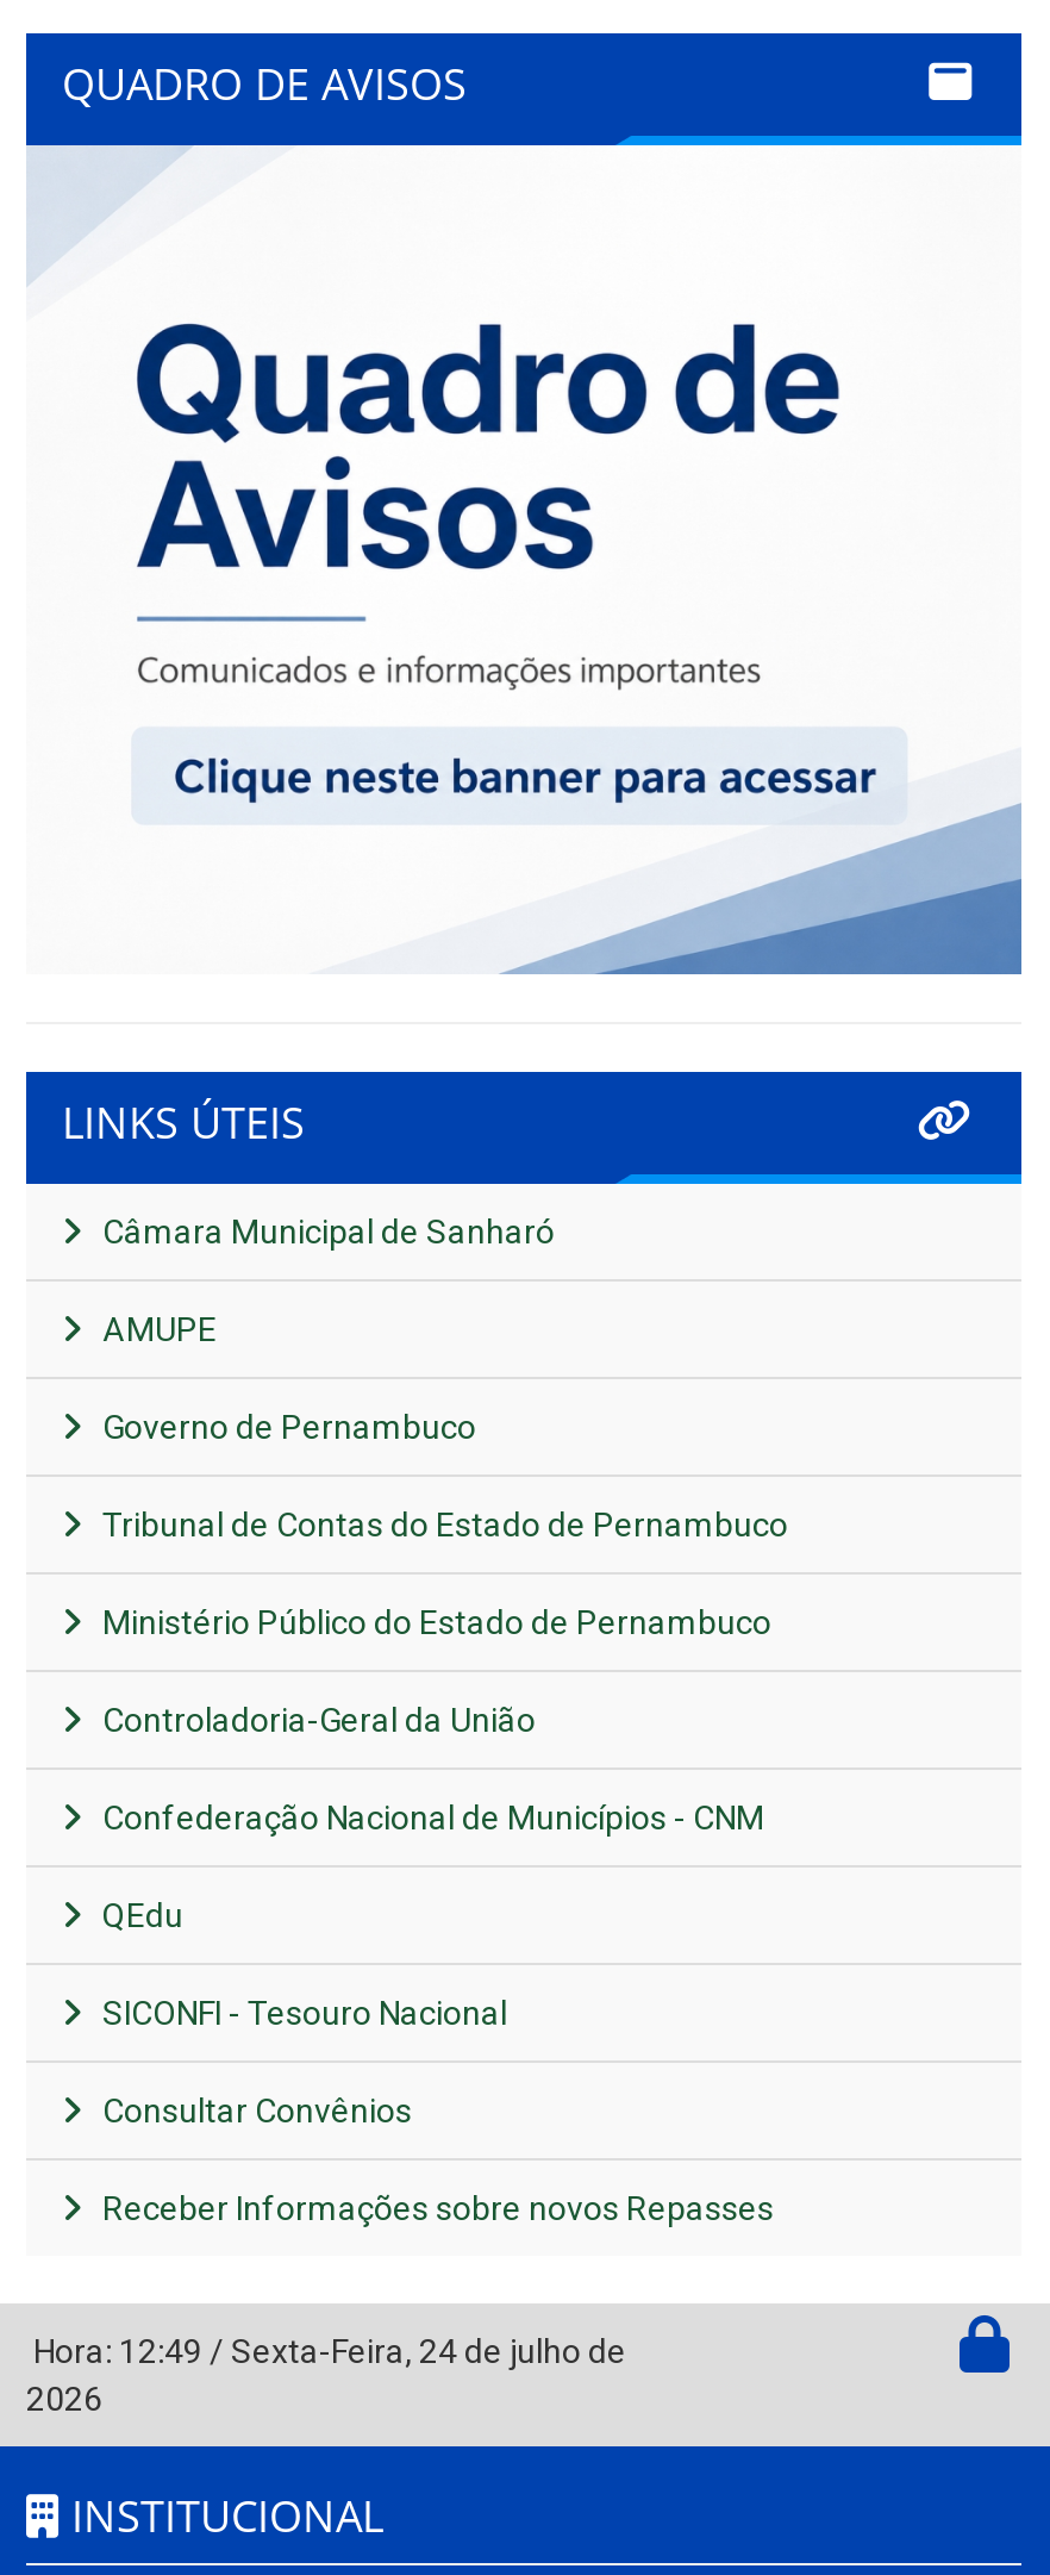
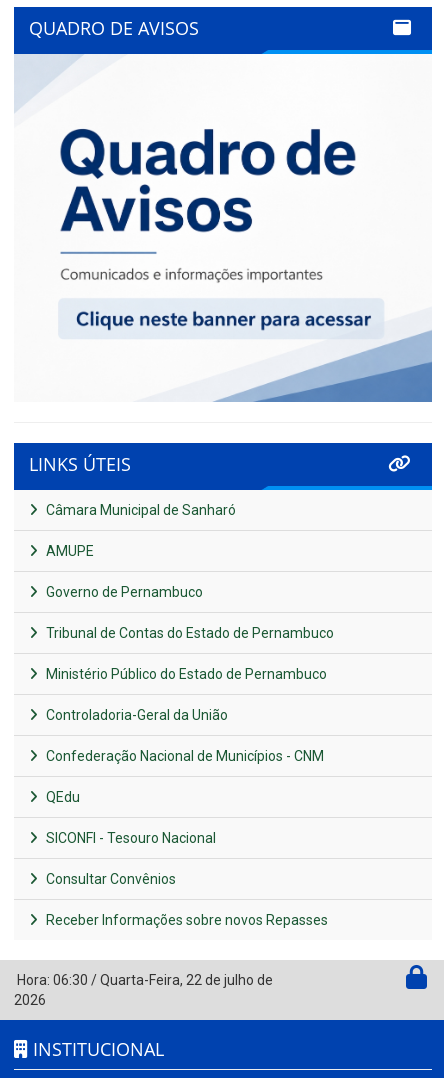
[26,2333,626,2371] Hora: 12:49 / Sexta-Feira, 24 de julho de -> [14,972,273,988] Hora: 06:30 / Quarta-Feira, 22 de julho de

